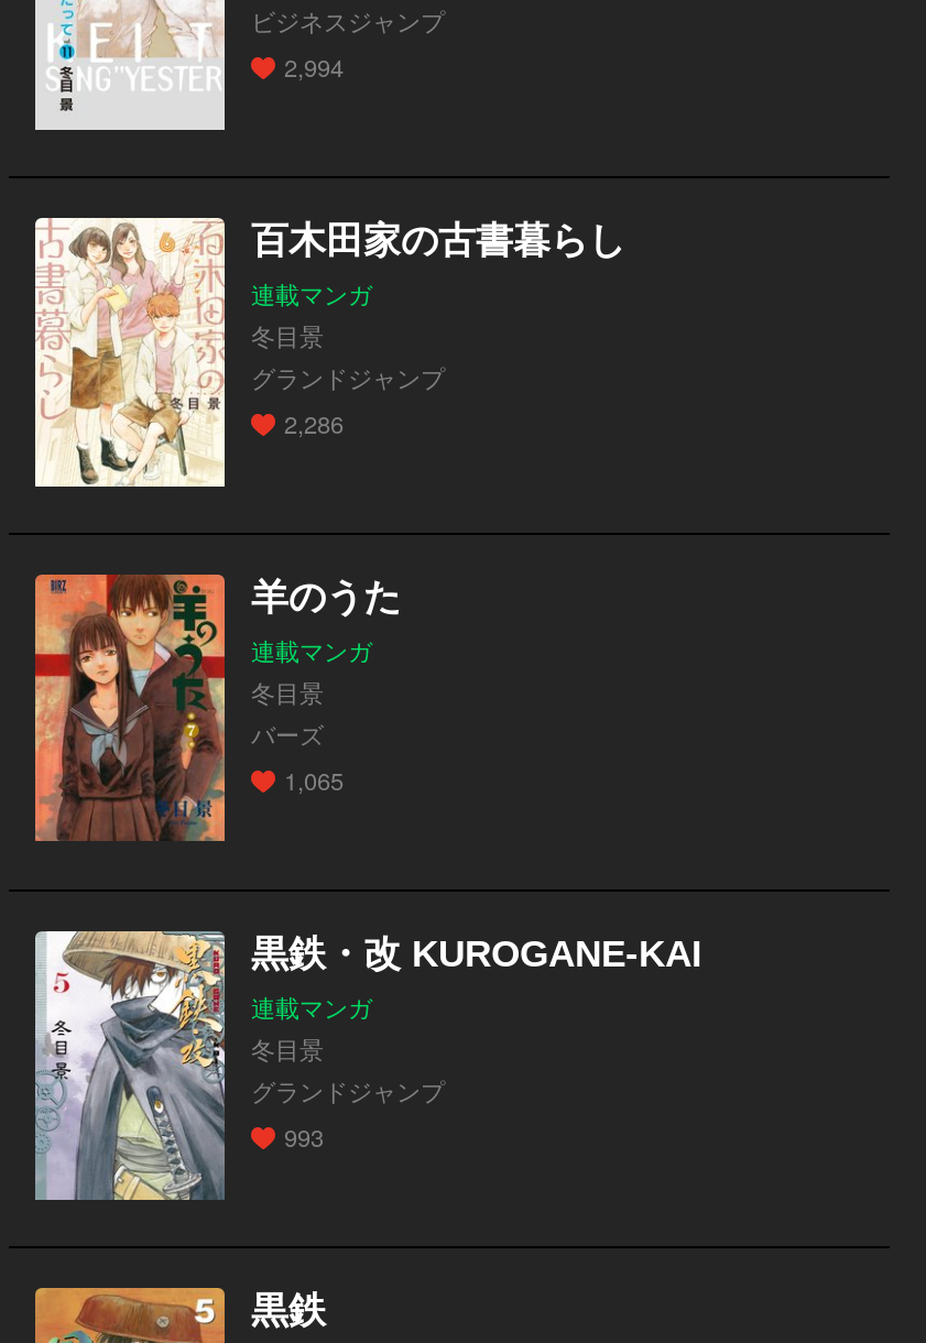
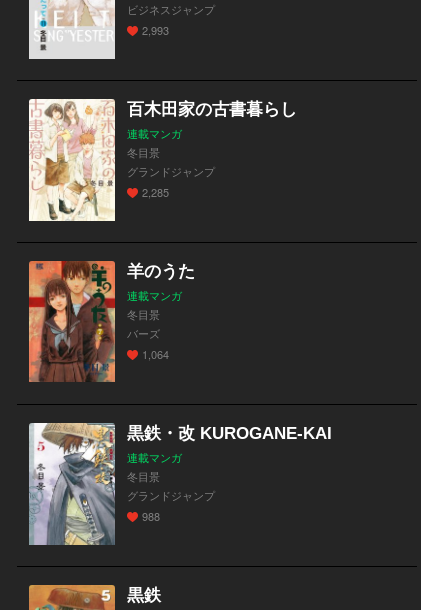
[284,48,344,84] 2,994 -> [142,22,169,38] 2,993
[284,405,344,440] 2,286 -> [142,184,169,200] 2,285
[284,762,344,797] 1,065 -> [142,346,169,362] 1,064
[284,1118,324,1154] 993 -> [142,508,160,524] 988

